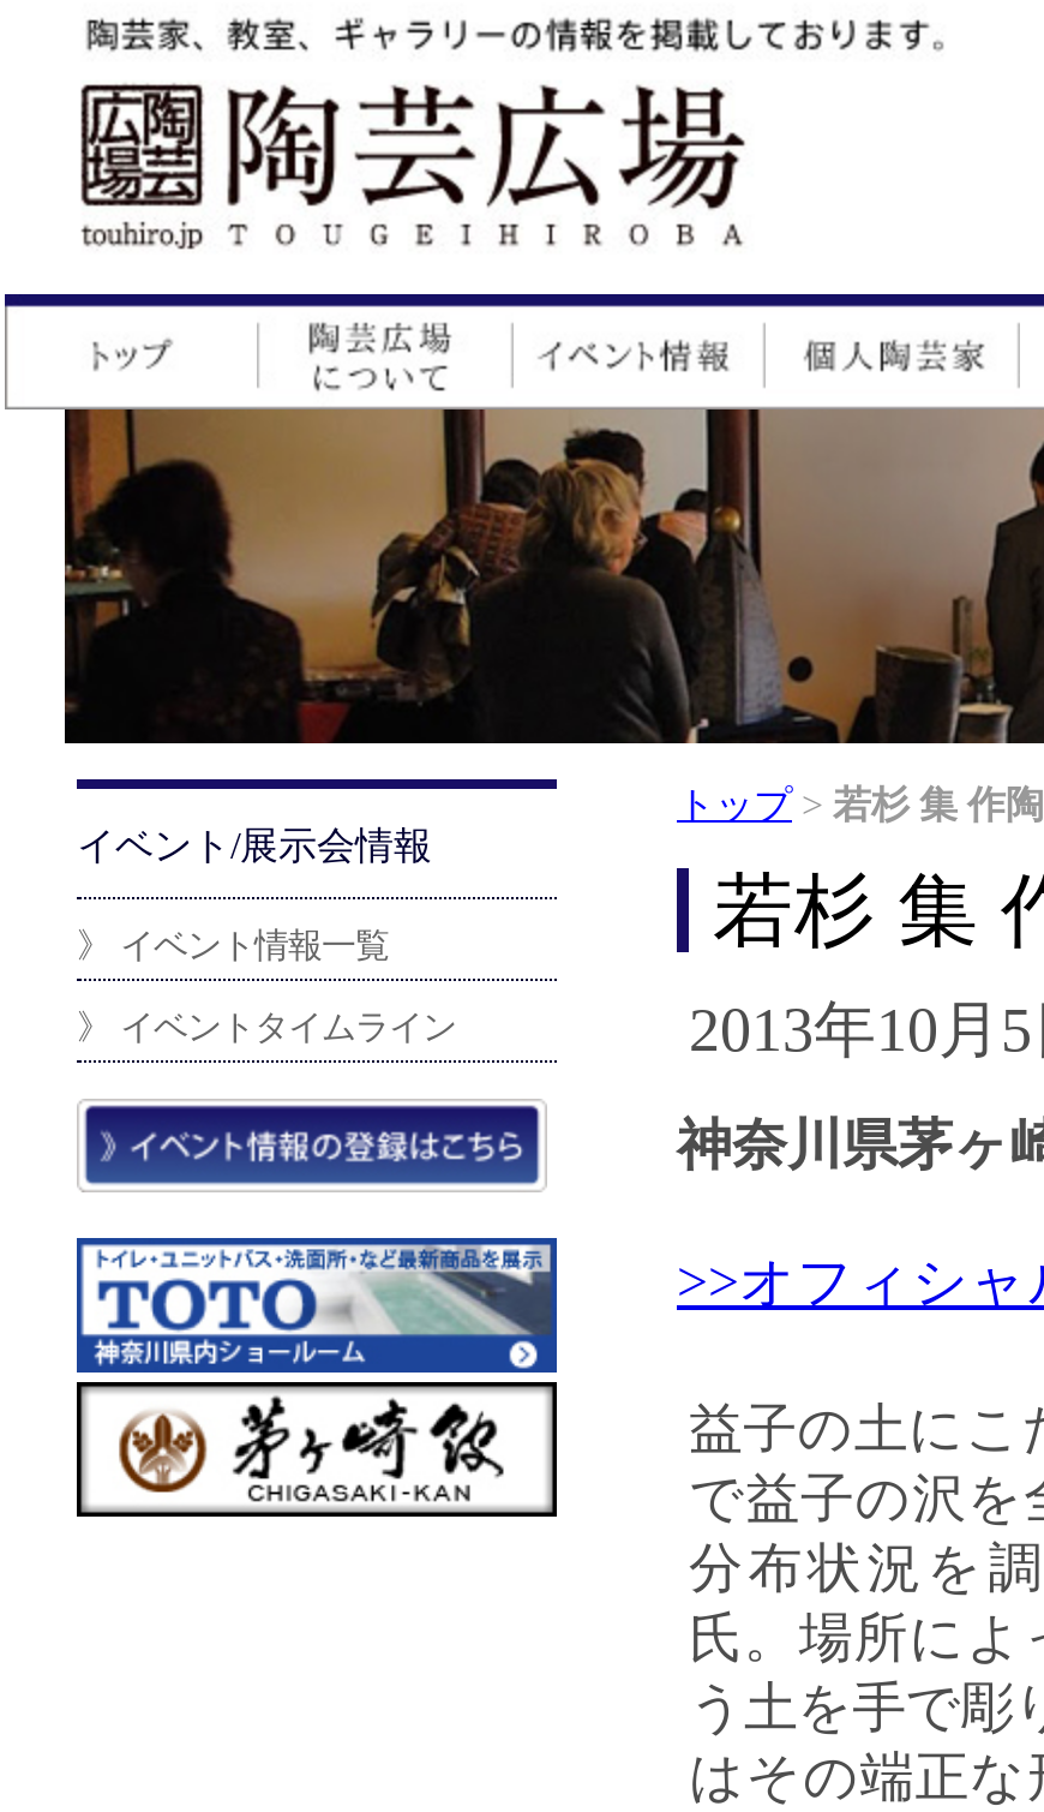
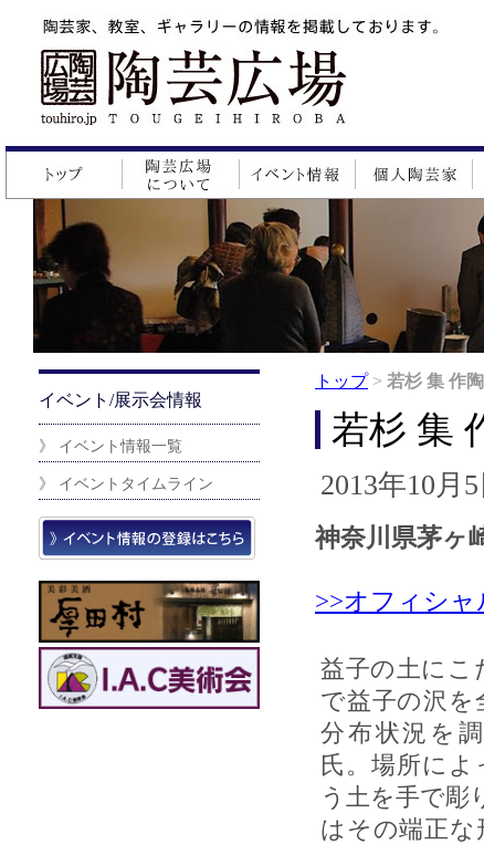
[74,1236,559,1517] [image] -> [38,580,261,709] [image]

